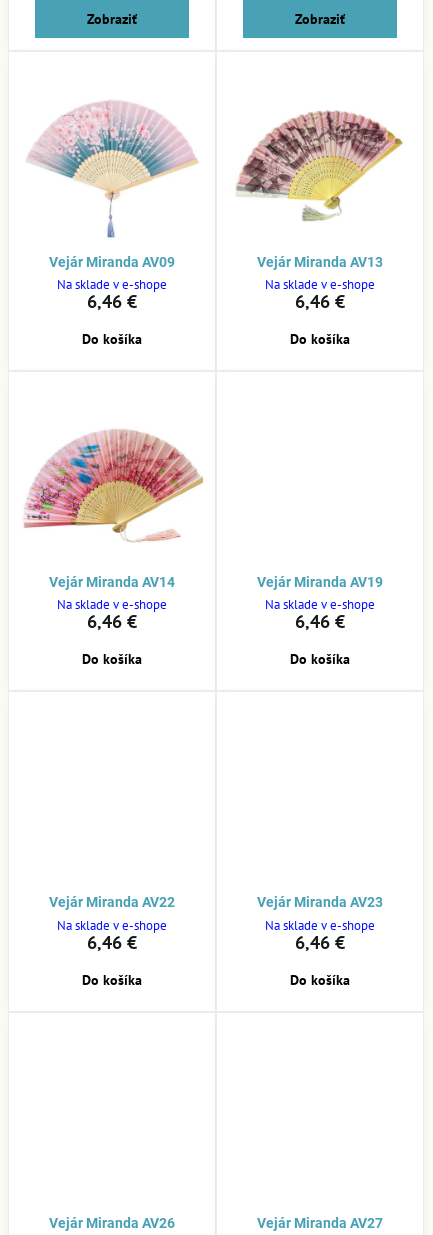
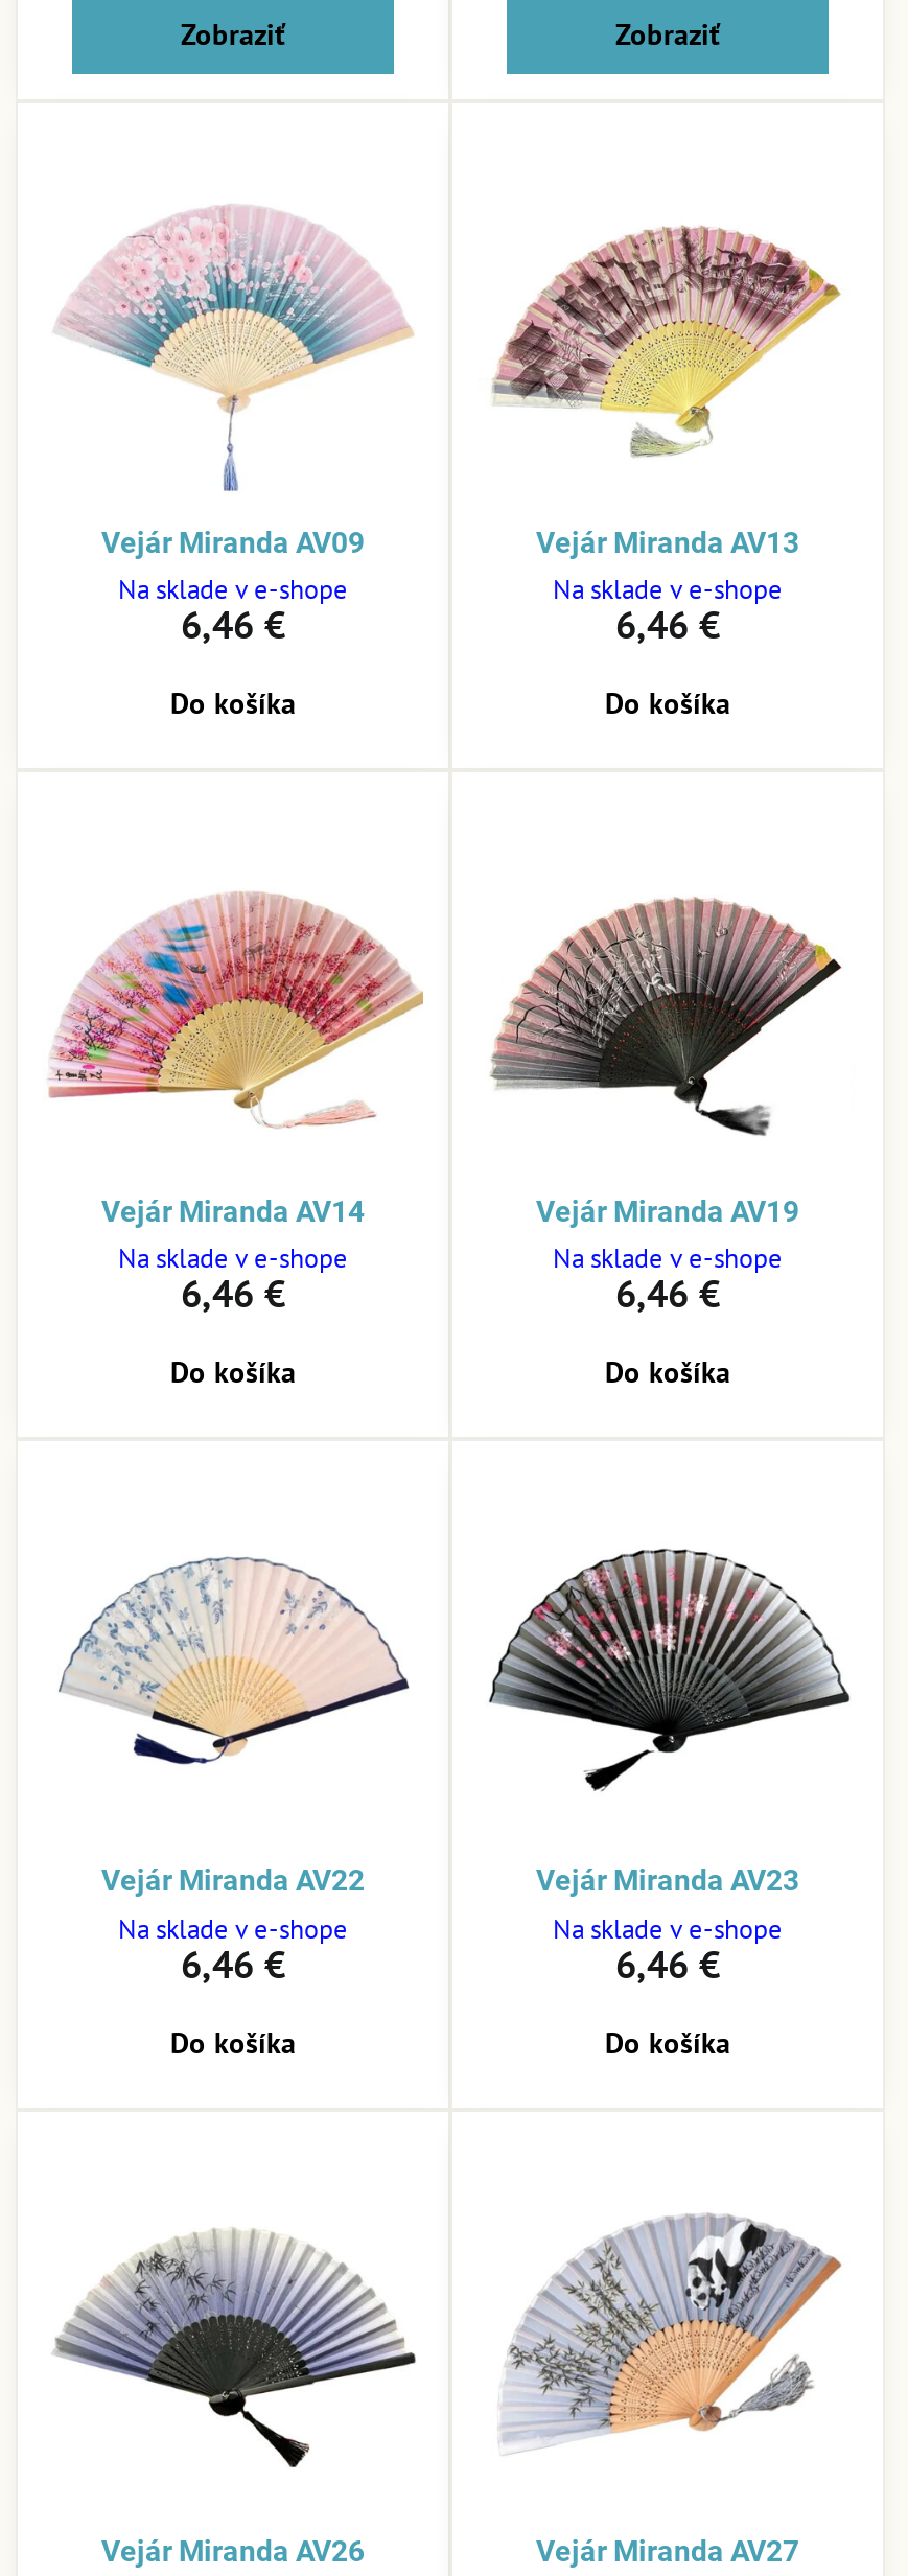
none -> [490,896,843,1138] [image]
none -> [57,1556,411,1767] [image]
none -> [488,1546,852,1792] [image]
none -> [53,2227,417,2469] [image]
none -> [500,2212,843,2444] [image]

